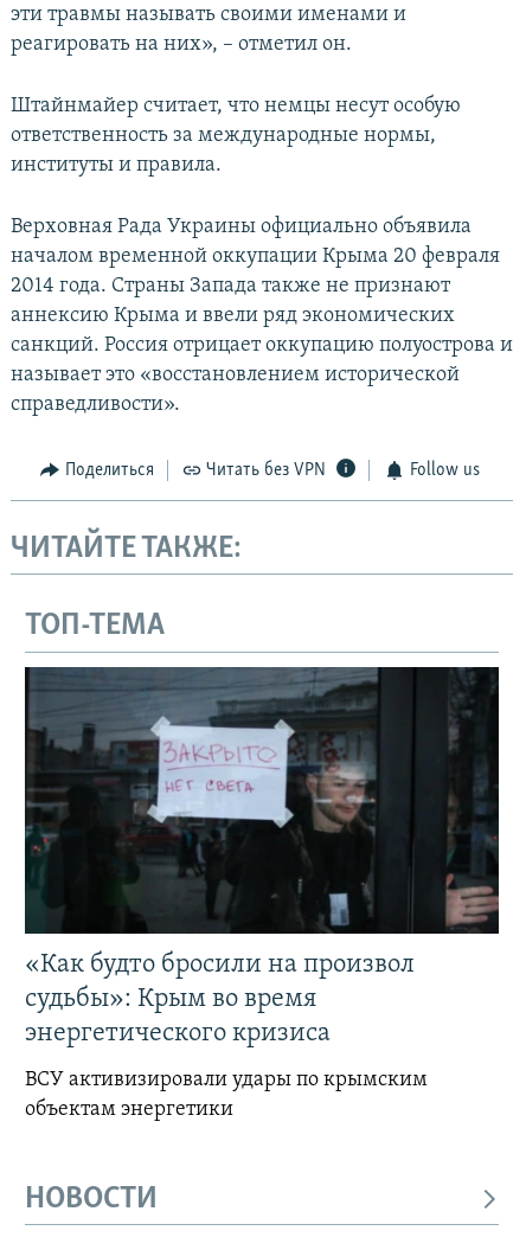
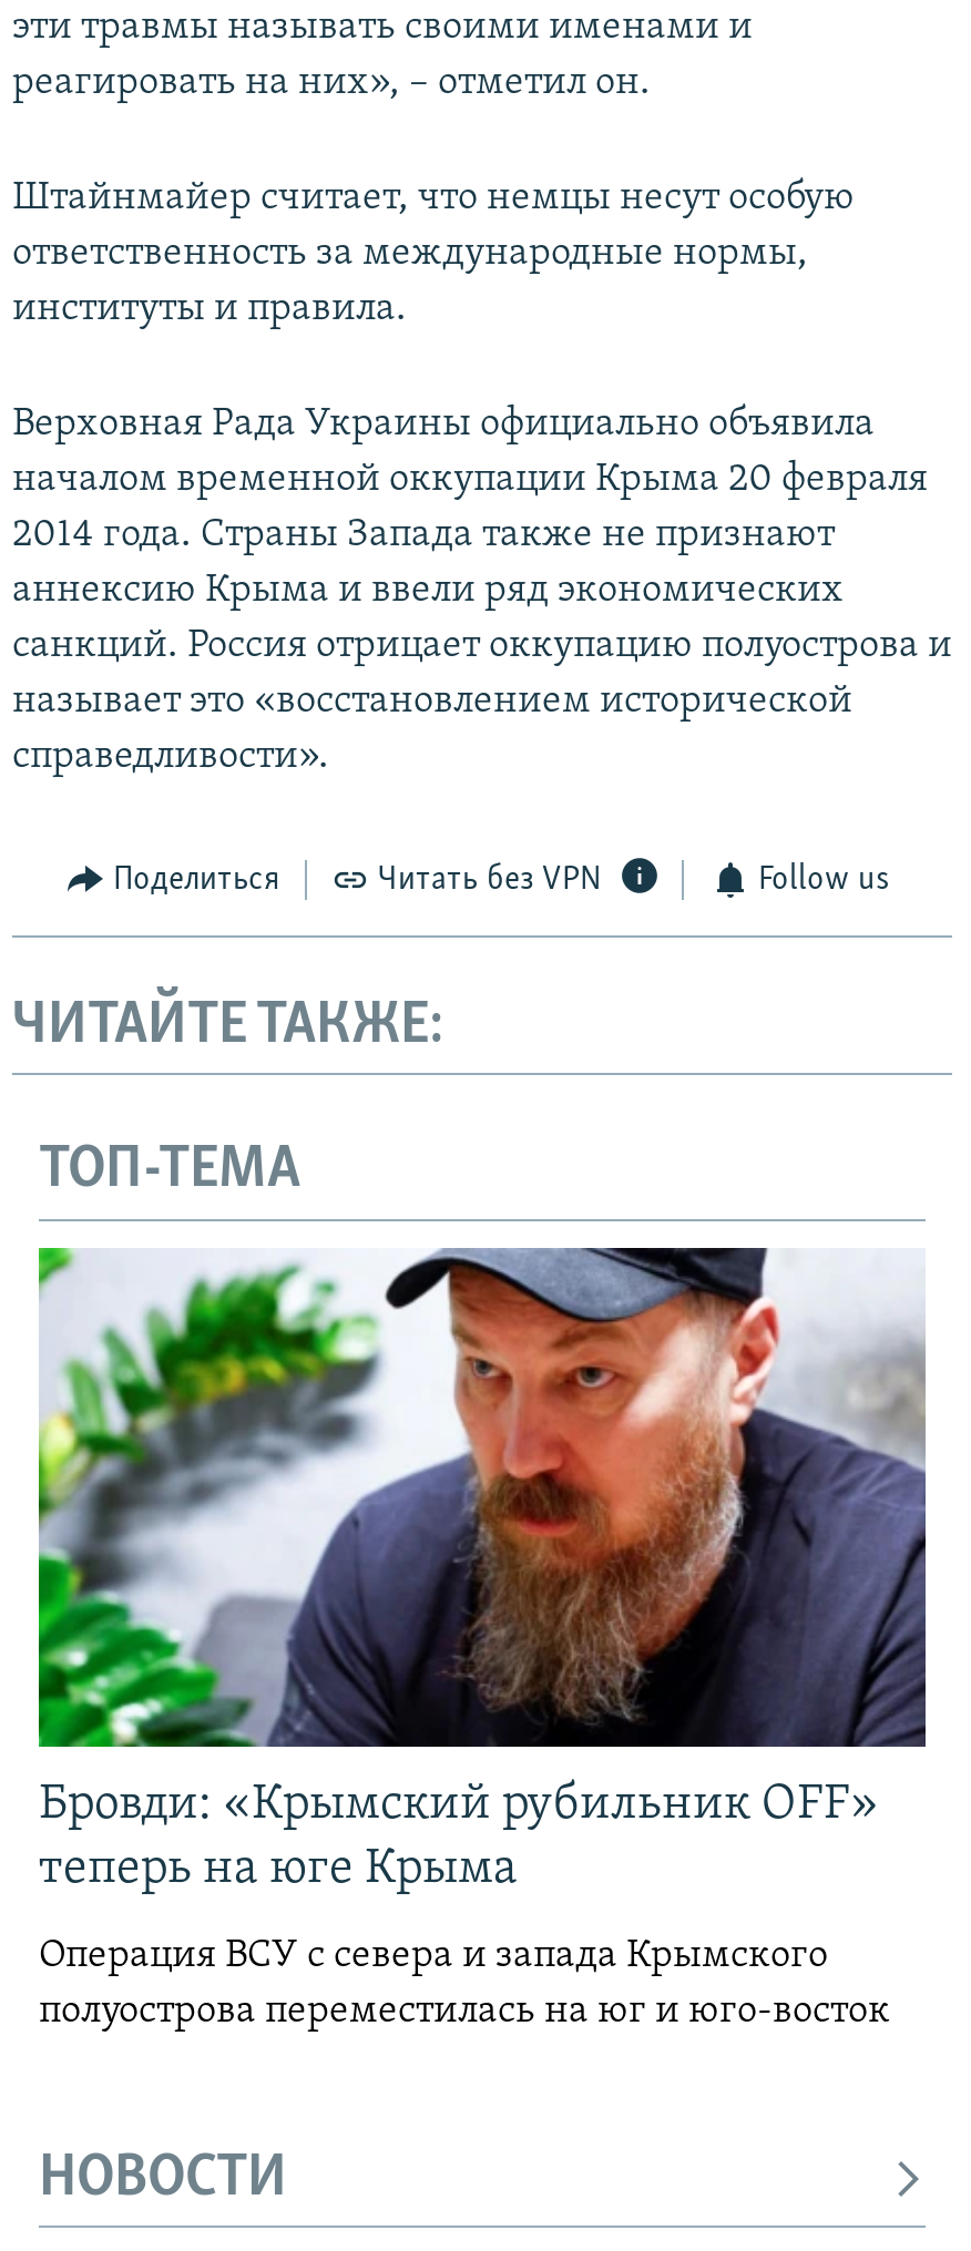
[24,666,500,1047] [image] | «Как будто бросили на произвол | судьбы»: Крым во время | энергетического кризиса -> [37,1246,928,1895] [image] | Бровди: «Крымский рубильник OFF» | теперь на юге Крыма
[25,1069,428,1121] ВСУ активизировали удары по крымским | объектам энергетики -> [39,1935,890,2032] Операция ВСУ с севера и запада Крымского | полуострова переместилась на юг и юго-восток

